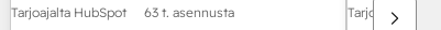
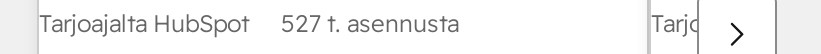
[11,4,234,20] Tarjoajalta HubSpot 63 t. asennusta -> [39,8,459,38] Tarjoajalta HubSpot 527 t. asennusta

